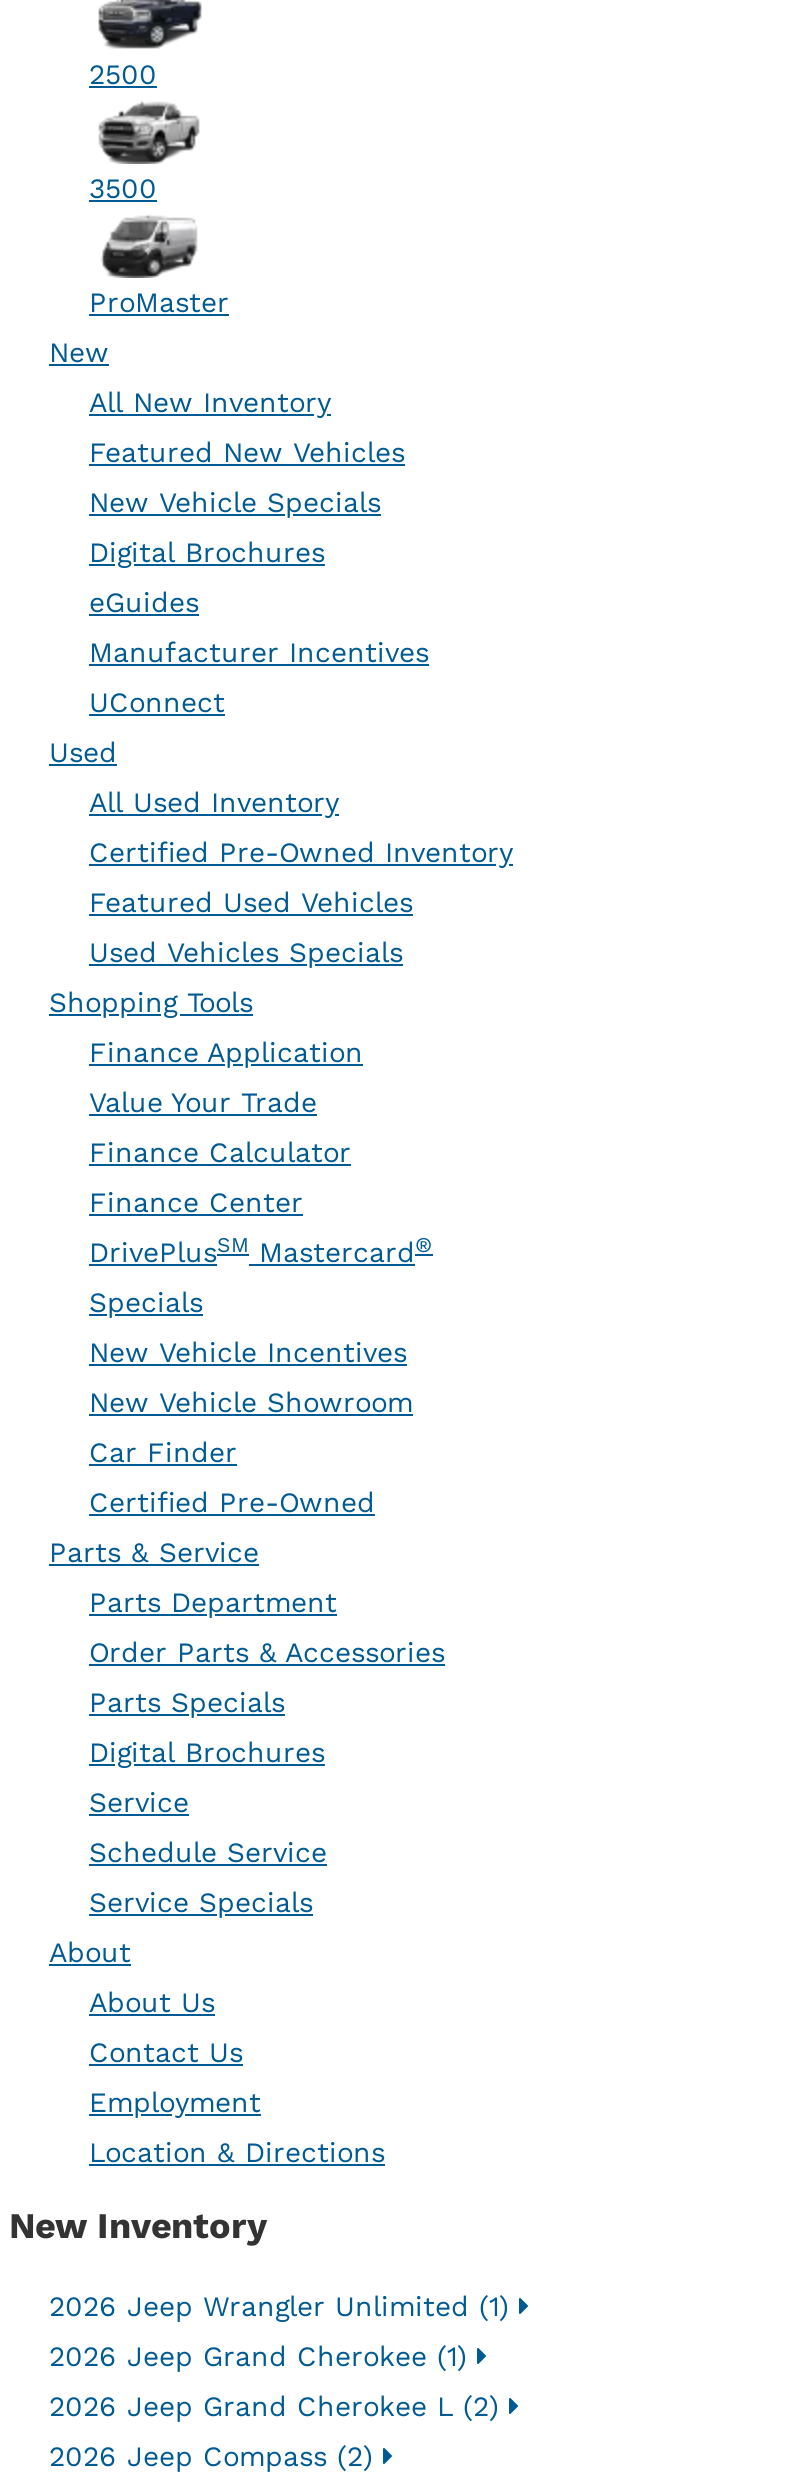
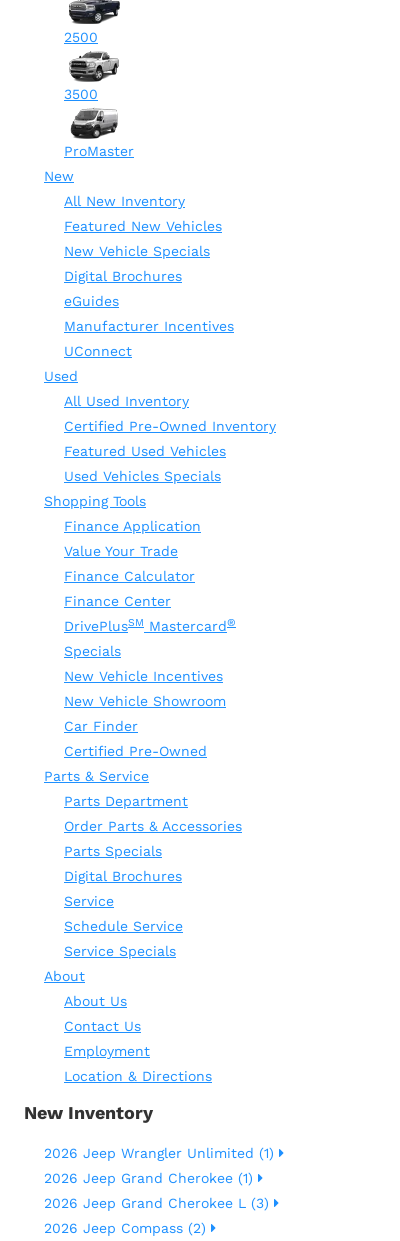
[49,2390,509,2422] 2026 Jeep Grand Cherokee L (2) -> [44,1195,274,1211] 2026 Jeep Grand Cherokee L (3)

